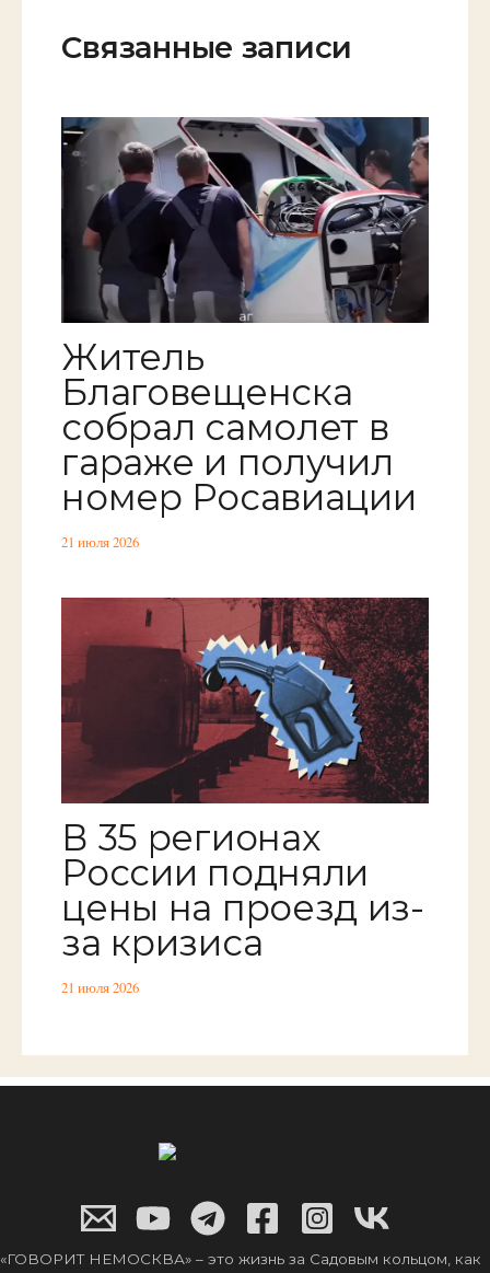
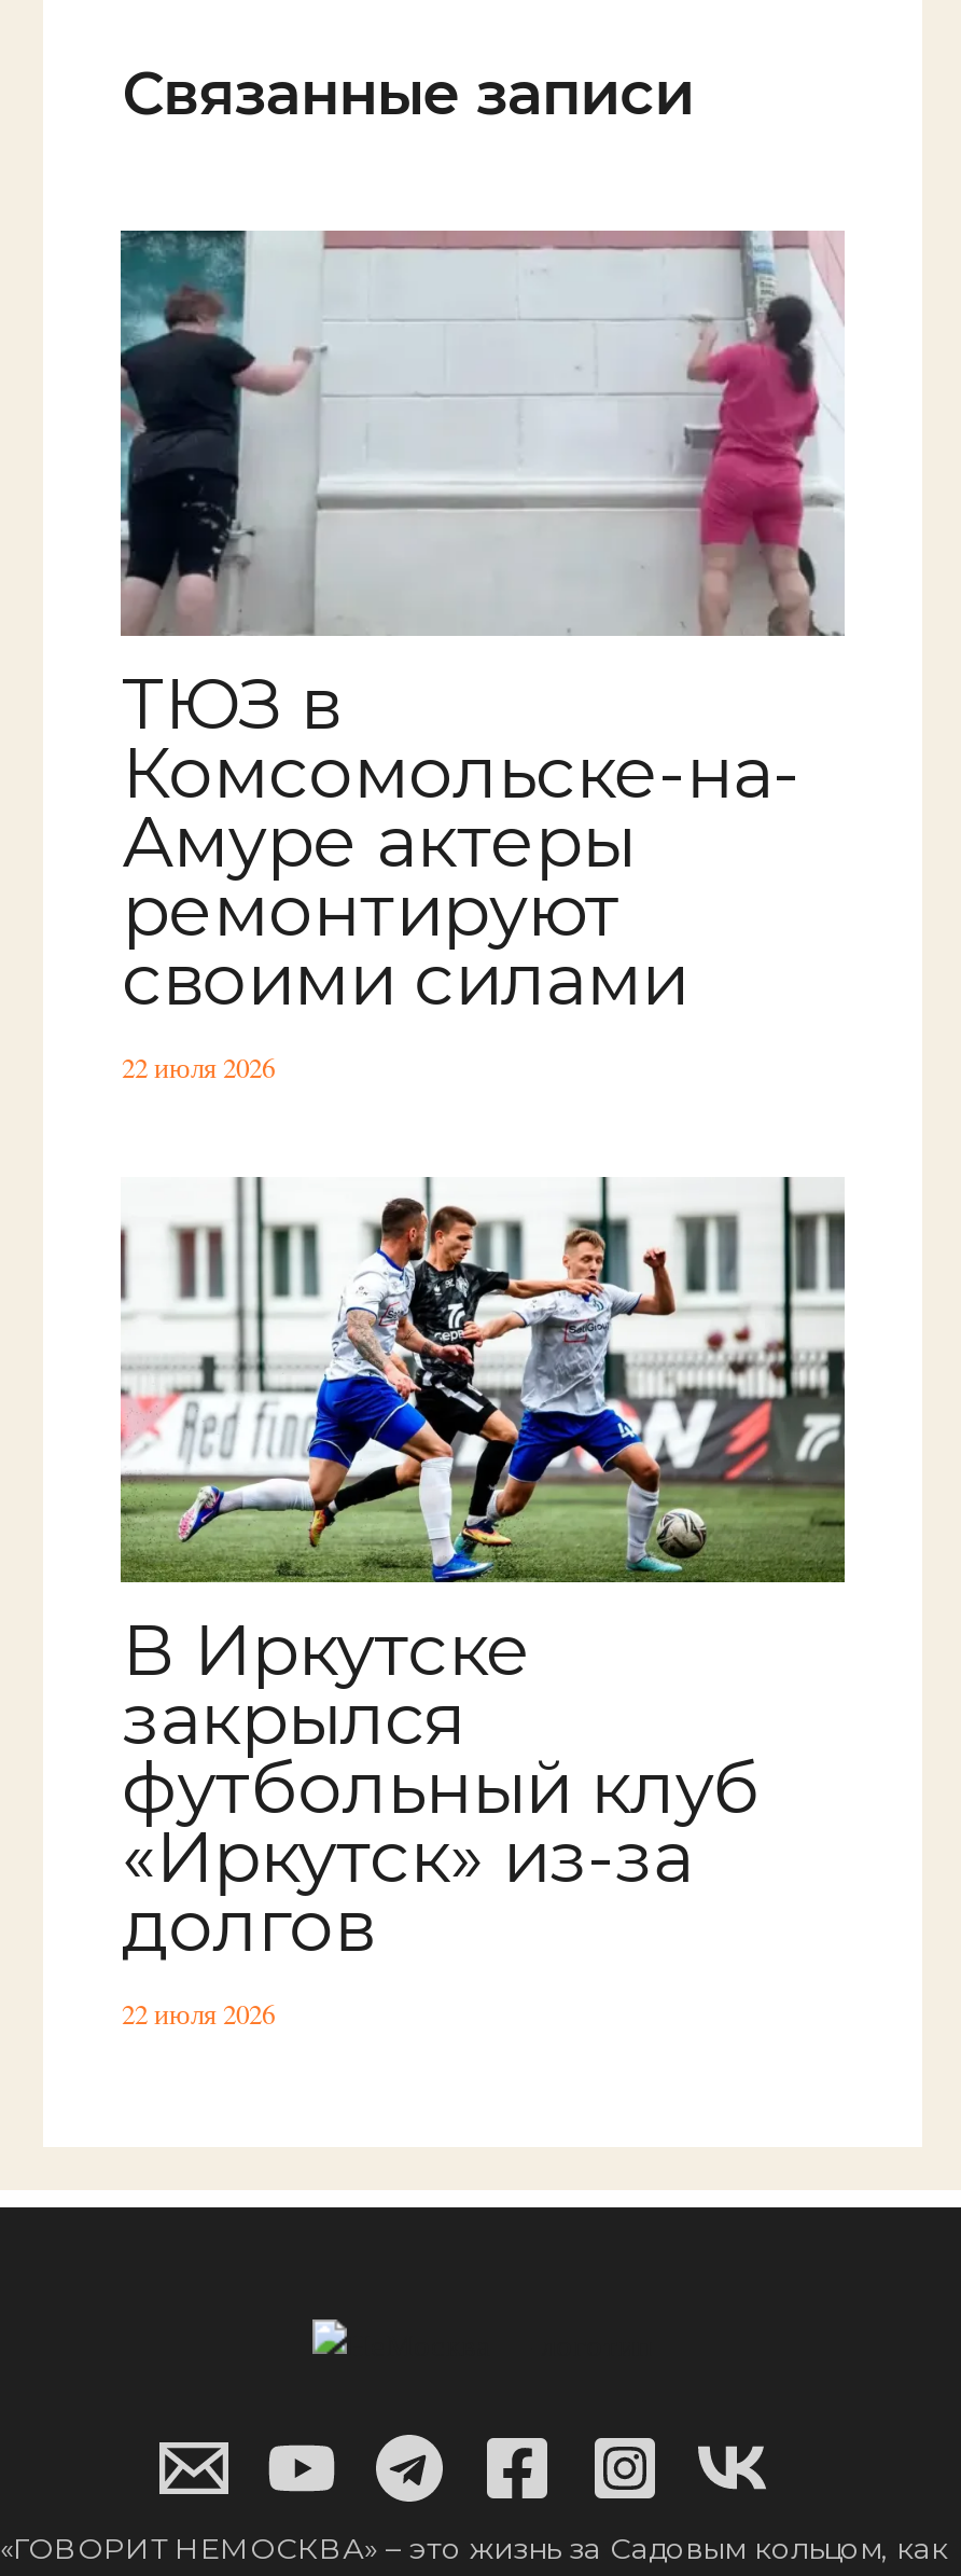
[60,116,430,552] [image] | Житель | Благовещенска | собрал самолет в | гараже и получил | номер Росавиации | 21 июля 2026 -> [119,228,845,1087] [image] | ТЮЗ в | Комсомольске-на- | Амуре актеры | ремонтируют | своими силами | 22 июля 2026
[60,597,429,998] [image] | В 35 регионах | России подняли | цены на проезд из- | за кризиса | 21 июля 2026 -> [119,1177,845,2034] [image] | В Иркутске | закрылся | футбольный клуб | «Иркутск» из-за | долгов | 22 июля 2026

